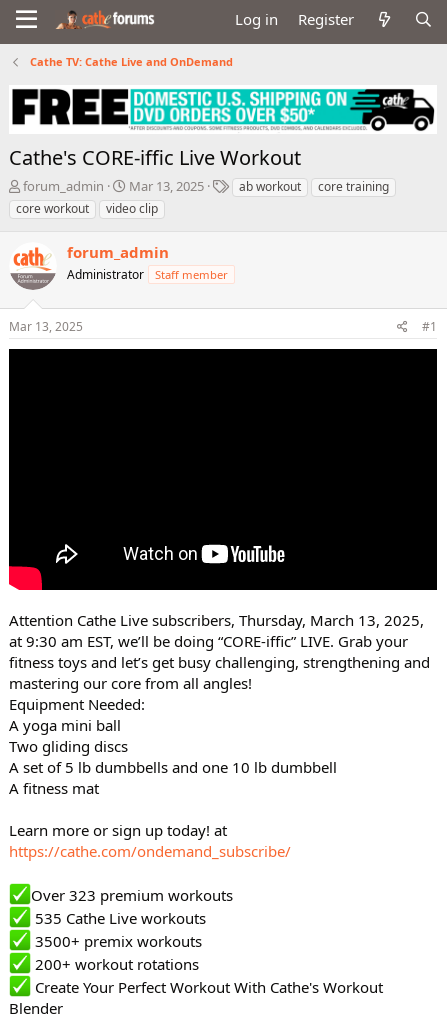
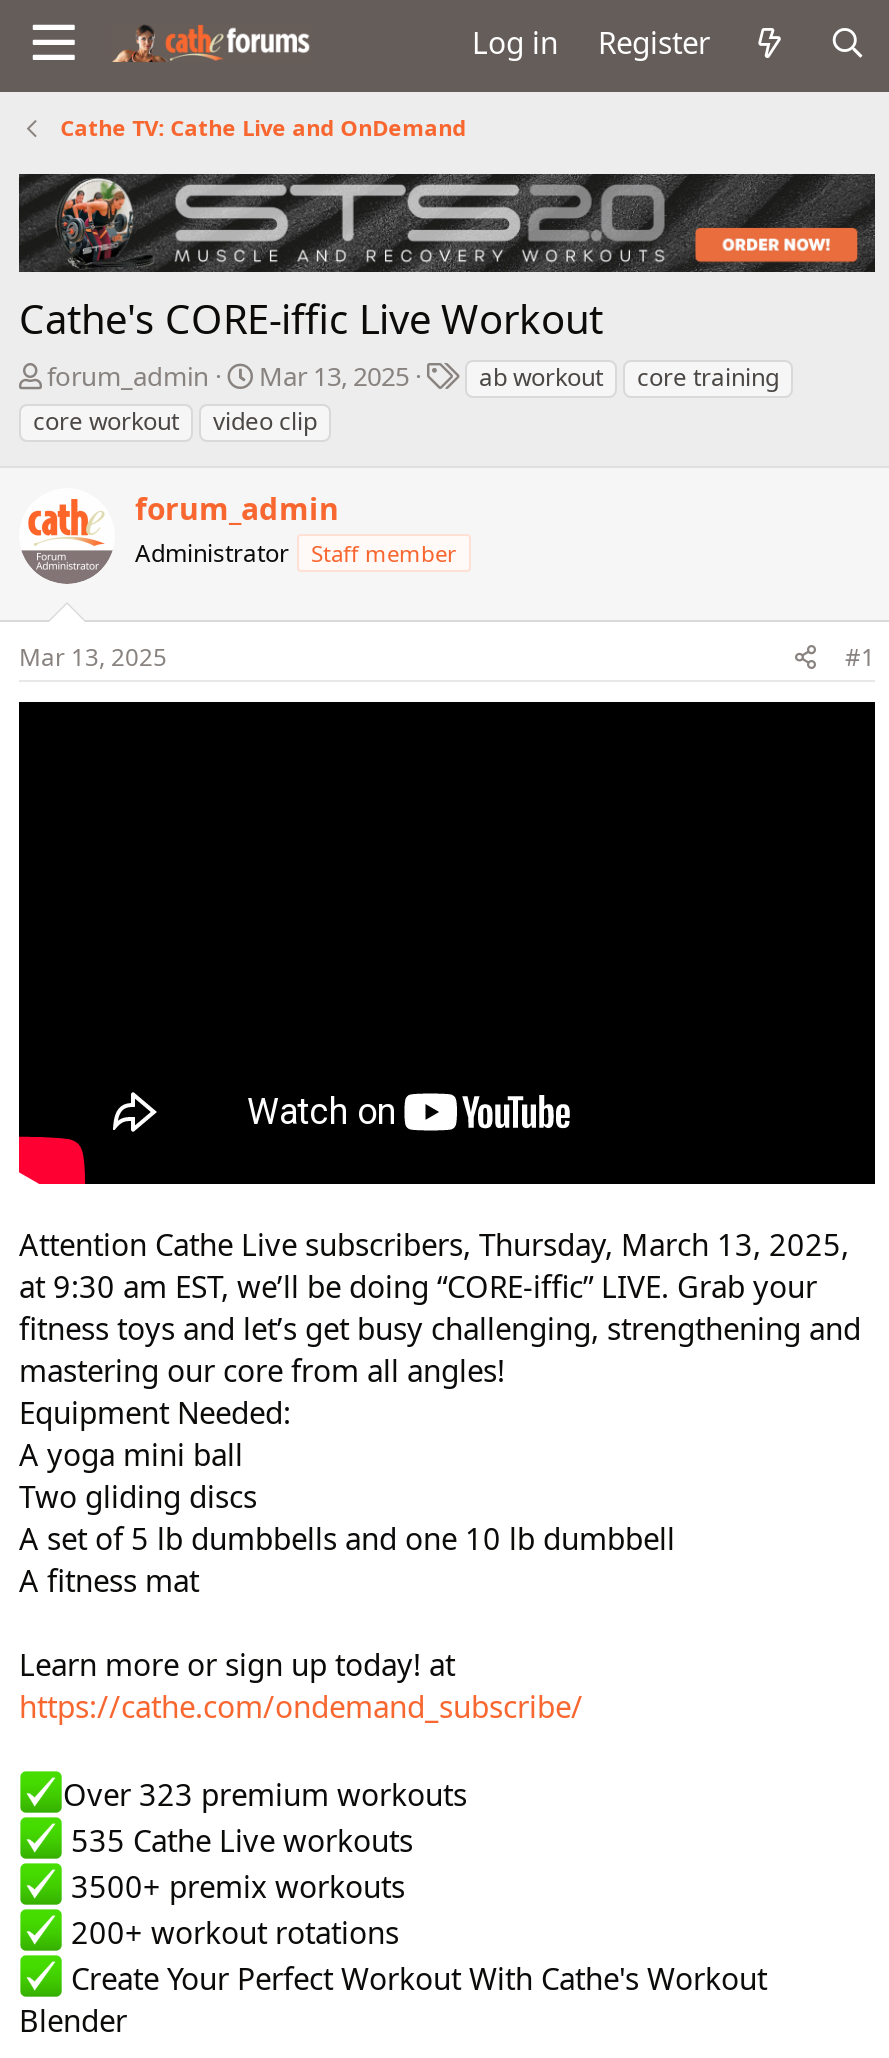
[9,85,437,134] [image] -> [17,172,877,274] [image]

